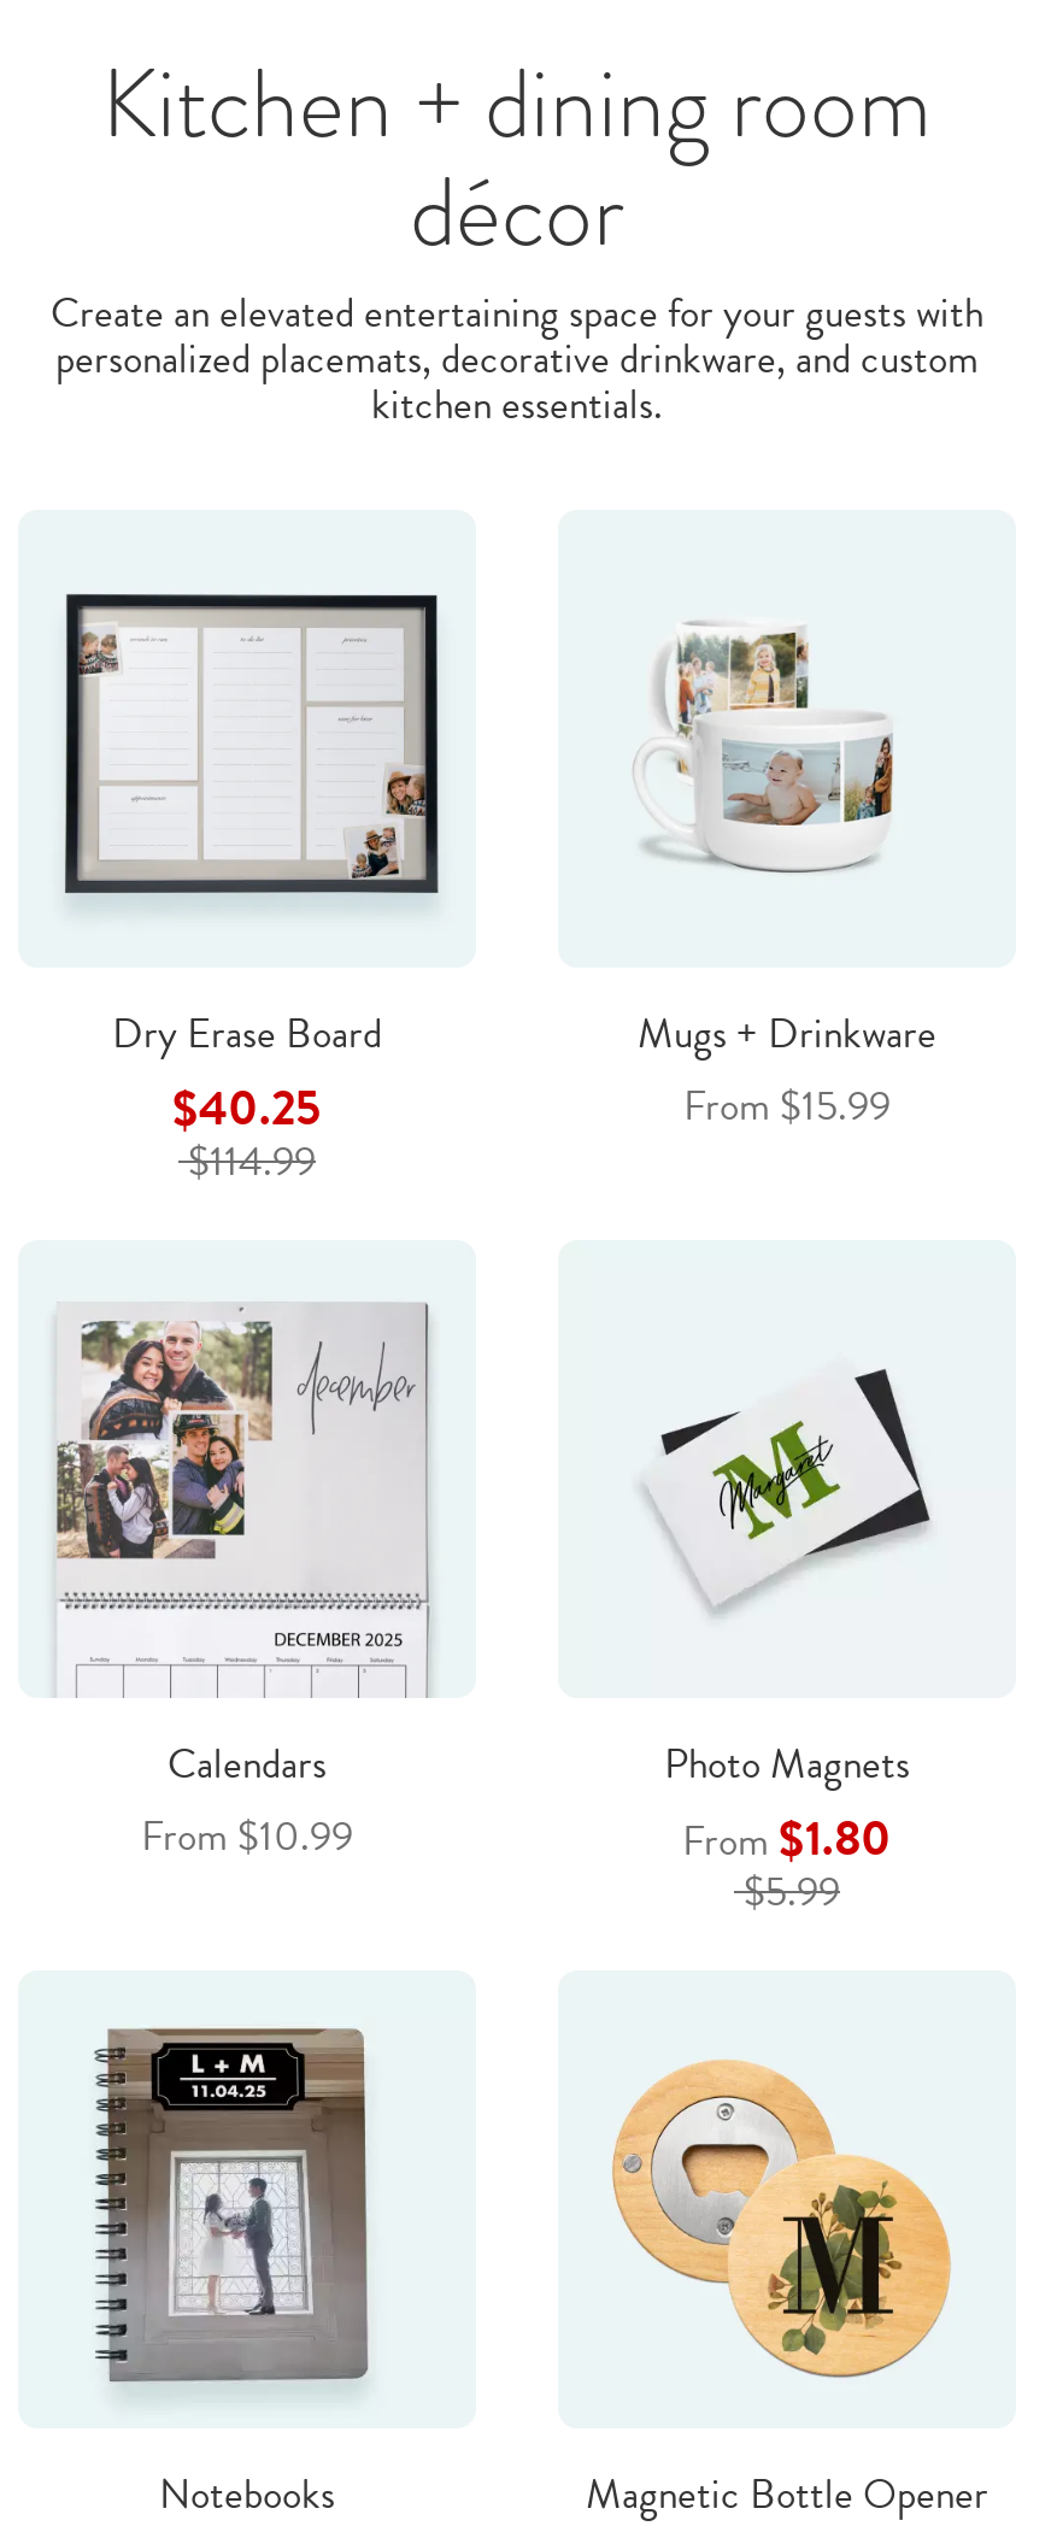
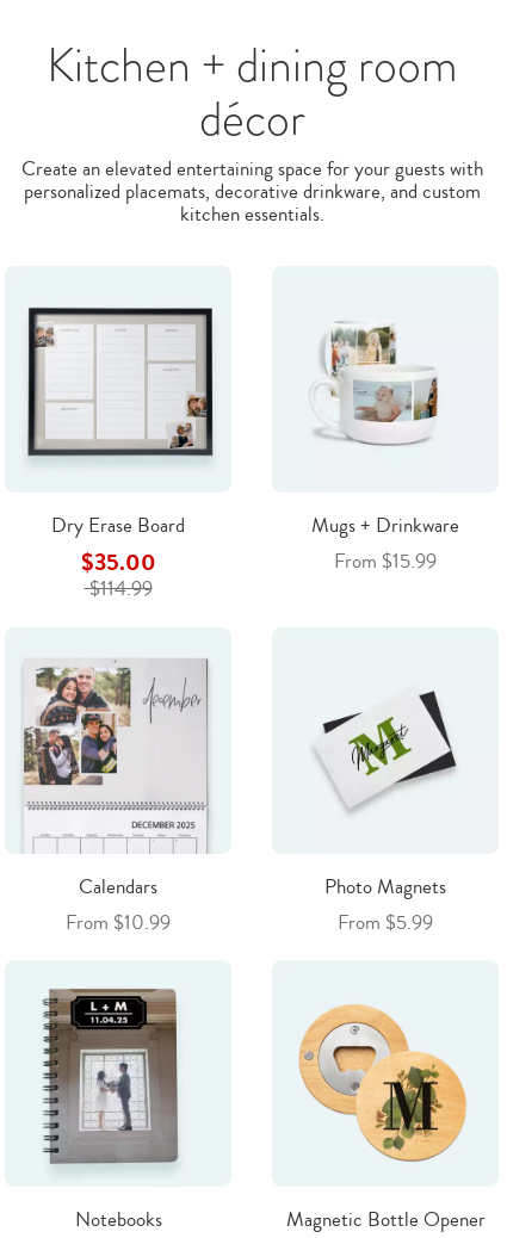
[172,1074,322,1144] $40.25 -> [81,545,156,580] $35.00
[682,1805,892,1923] From $1.80 | $5.99 -> [338,908,433,938] From $5.99

